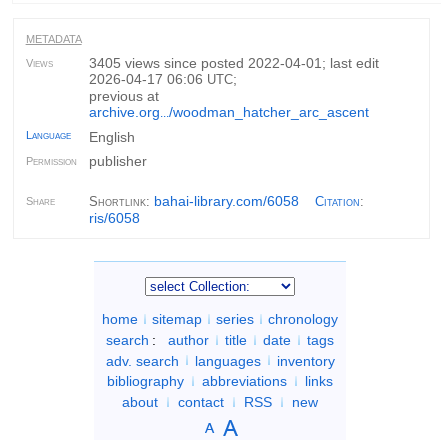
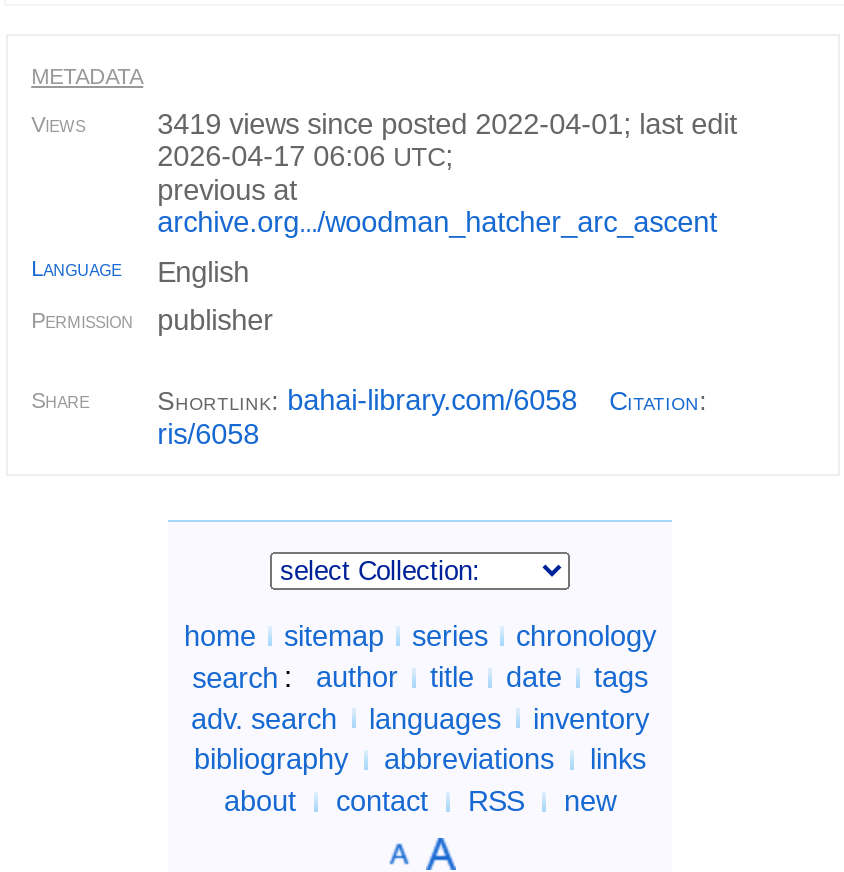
[89,55,379,71] 3405 views since posted 2022-04-01; last edit -> [157,109,737,141] 3419 views since posted 2022-04-01; last edit

